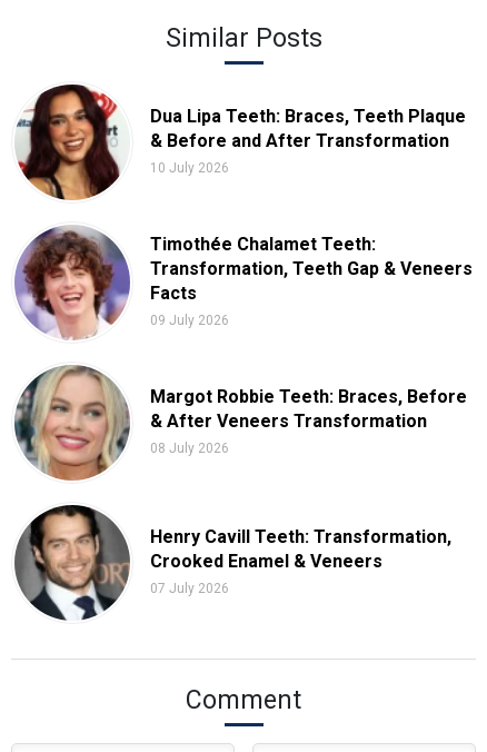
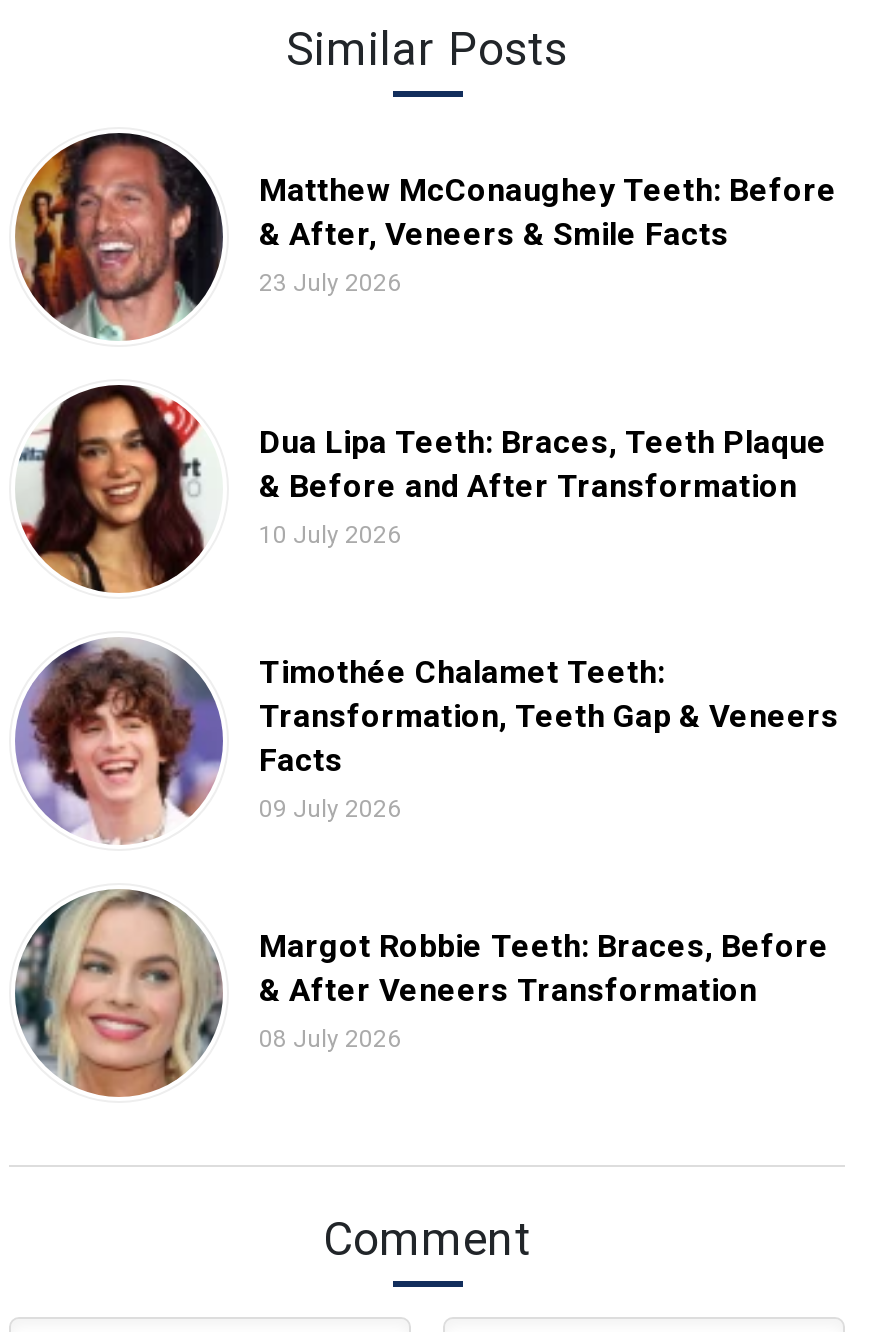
none -> [15,137,837,341] [image] | Matthew McConaughey Teeth: Before | & After, Veneers & Smile Facts | 23 July 2026
moved [13,82,473,456] -> [13,381,839,1054]: [image] | Dua Lipa Teeth: Braces, Teeth Plaque | & Before and After Transformation | ... | & After Veneers Transformation | 08 July 2026
[16,505,451,621] [image] | Henry Cavill Teeth: Transformation, | Crooked Enamel & Veneers | 07 July 2026 -> none

